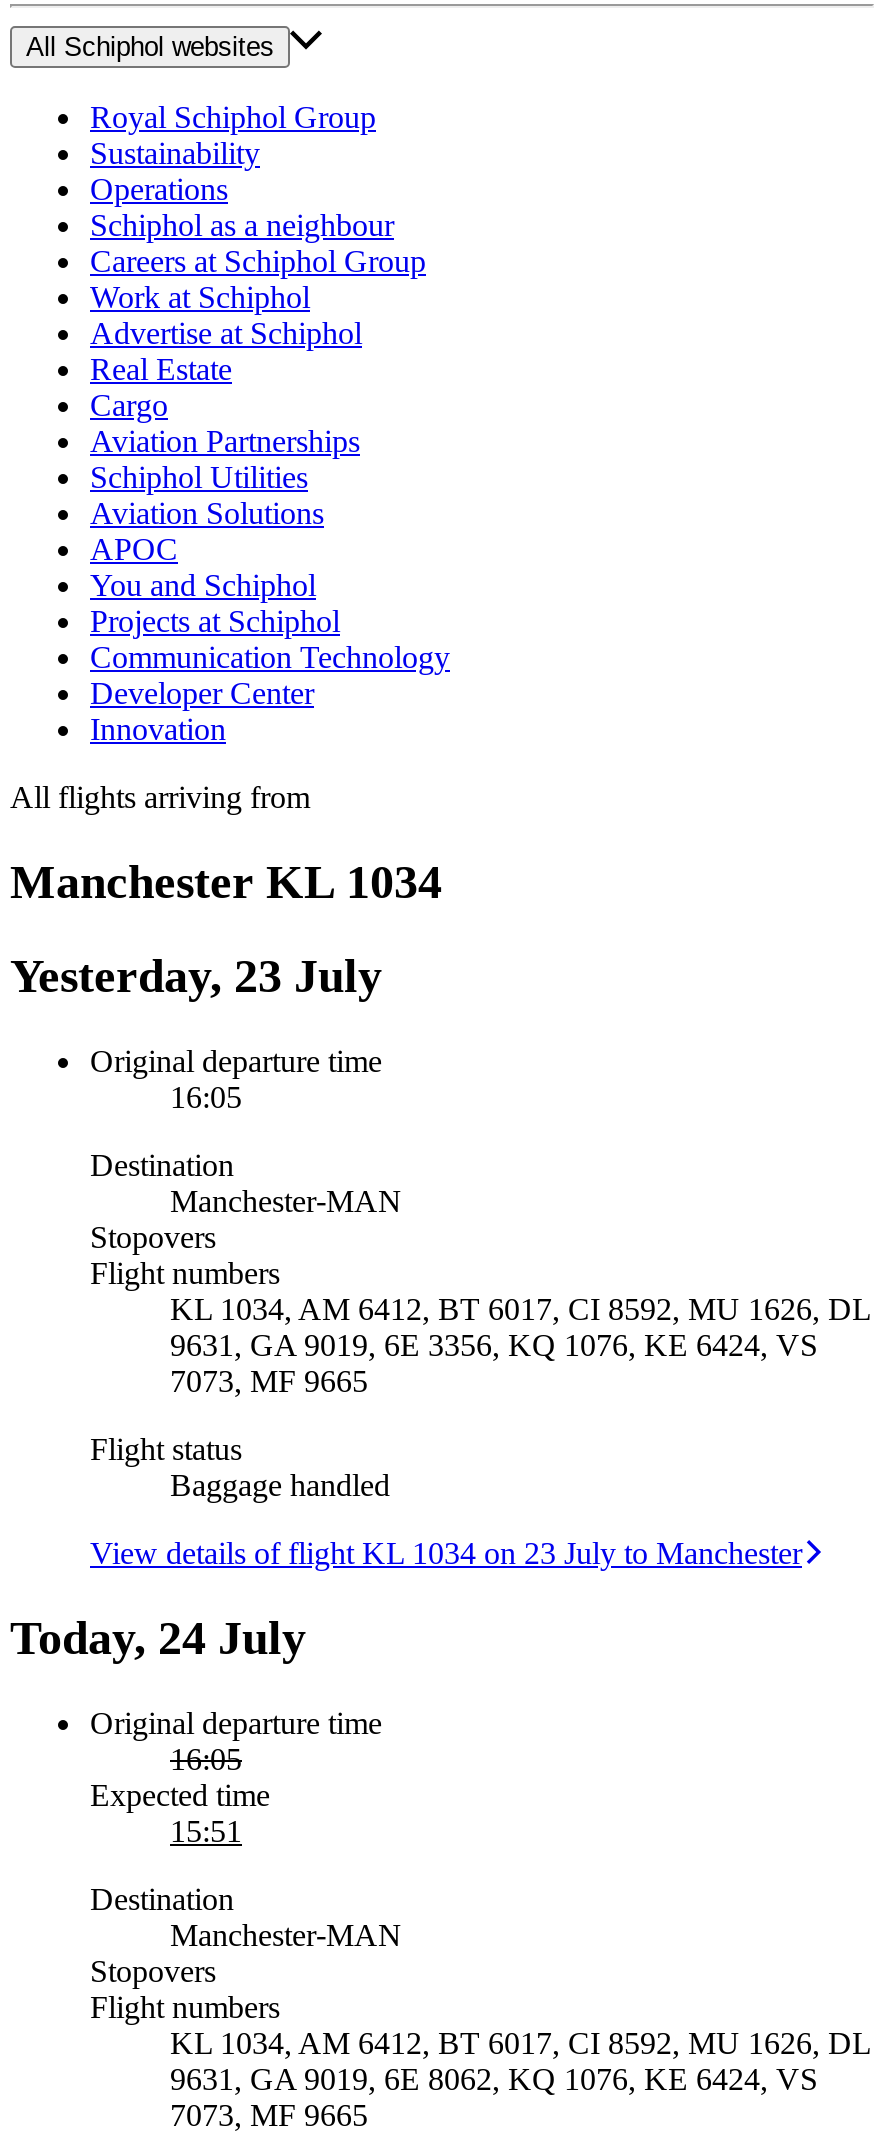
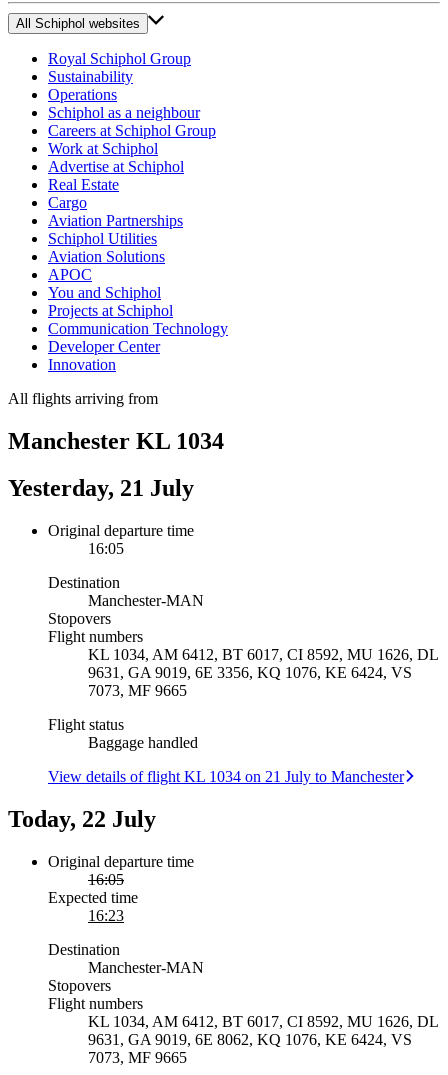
[10,950,382,1002] Yesterday, 23 July -> [8,475,194,501] Yesterday, 21 July
[90,1535,802,1569] View details of flight KL 1034 on 23 July to Manchester -> [48,768,404,785] View details of flight KL 1034 on 21 July to Manchester
[10,1611,306,1663] Today, 24 July -> [8,806,156,832] Today, 22 July
[170,1813,242,1847] 15:51 -> [88,906,124,923] 16:23

